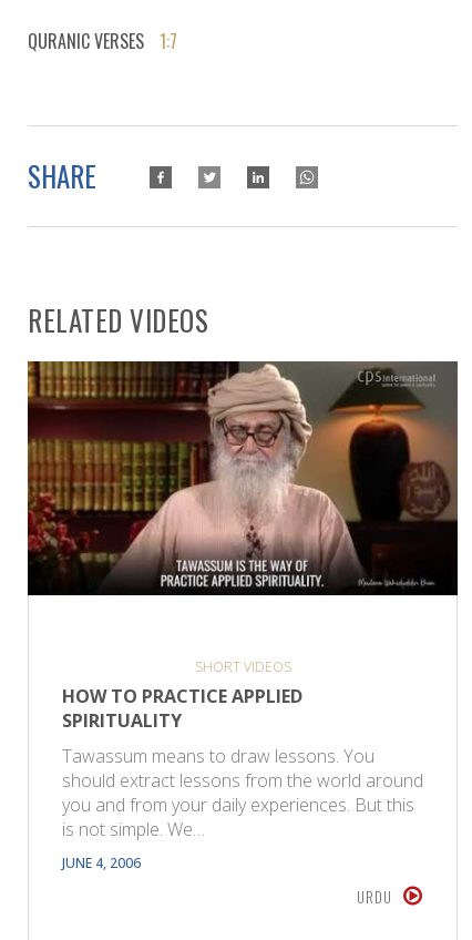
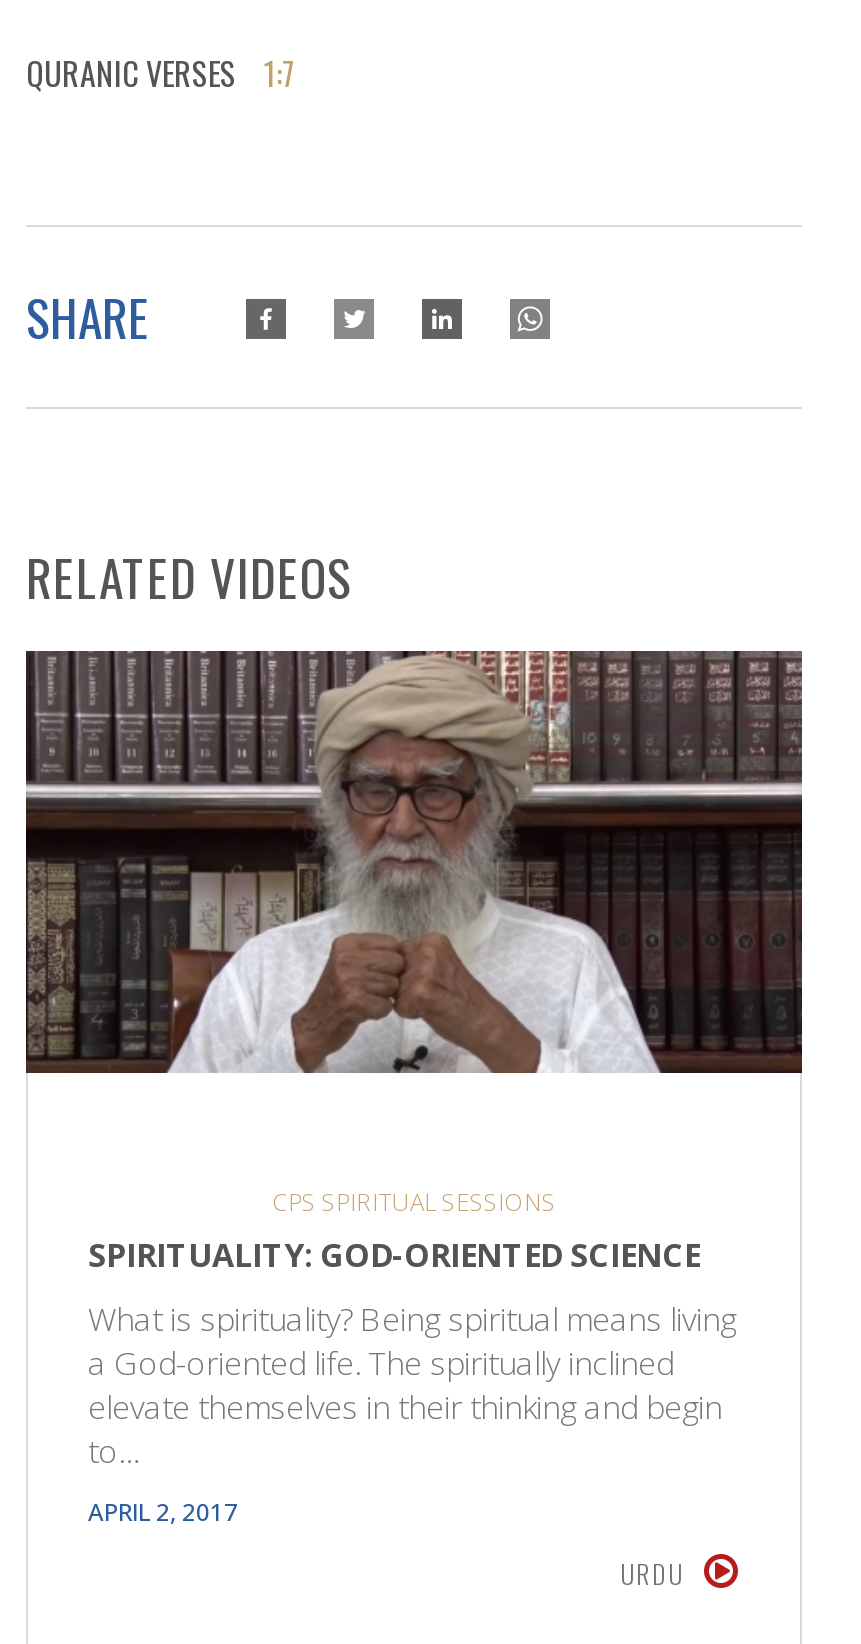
[27,361,458,596] [image] -> [24,649,802,1075] [image]
[62,657,302,732] SHORT VIDEOS | HOW TO PRACTICE APPLIED | SPIRITUALITY -> [88,1185,700,1277] CPS SPIRITUAL SESSIONS | SPIRITUALITY: GOD-ORIENTED SCIENCE
[62,744,423,841] Tawassum means to draw lessons. You | should extract lessons from the world around | you and from your daily experiences. But this | is not simple. We… -> [88,1297,736,1473] What is spirituality? Being spiritual means living | a God-oriented life. The spiritually inclined | elevate themselves in their thinking and begin | to…
[62,853,141,872] JUNE 4, 2006 -> [88,1495,238,1529] APRIL 2, 2017

